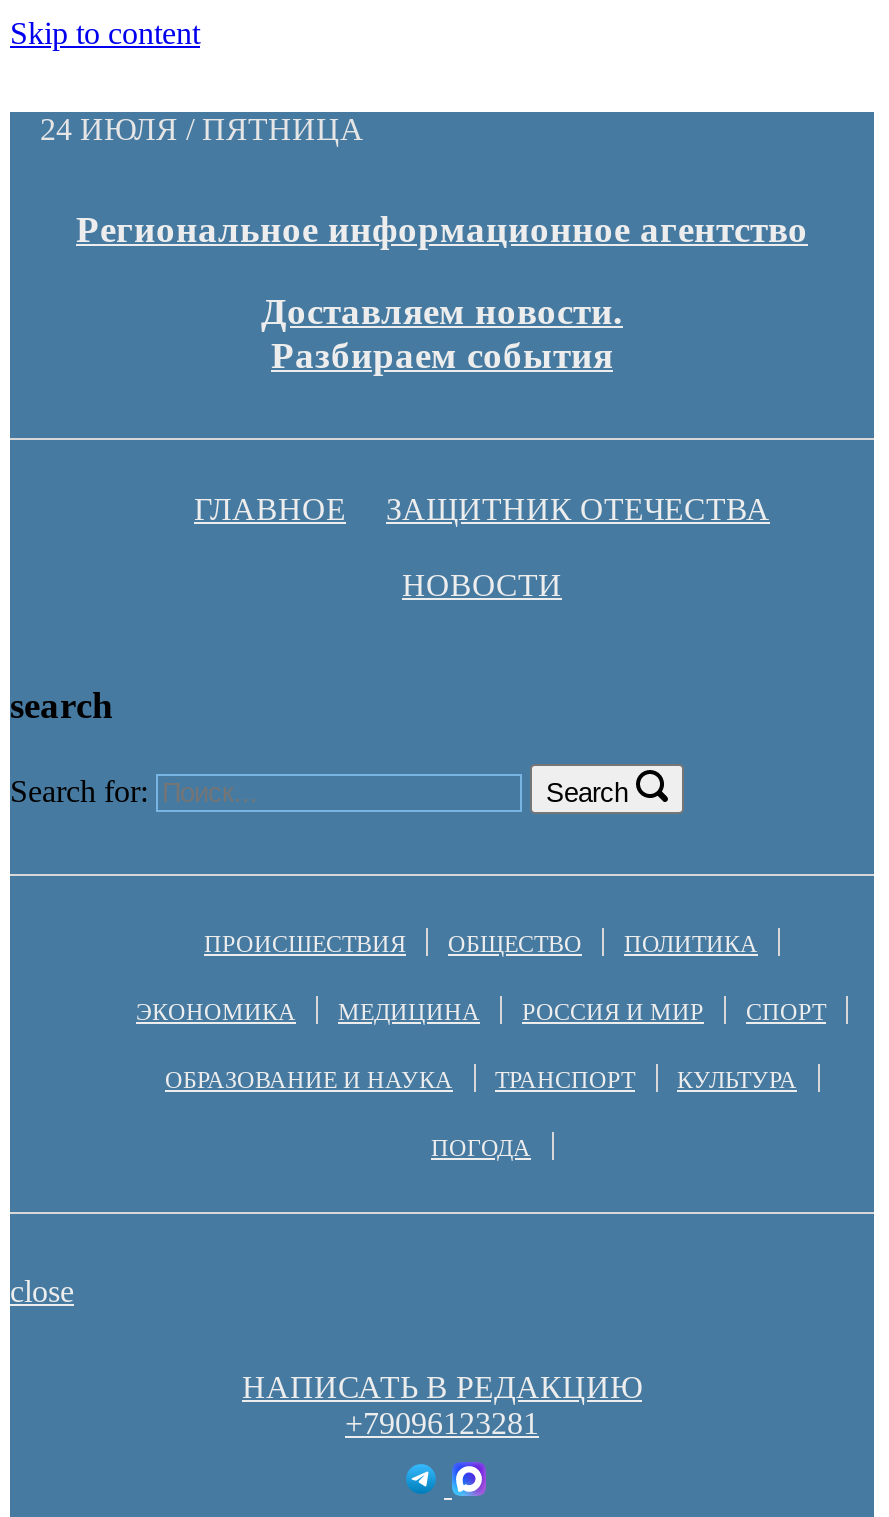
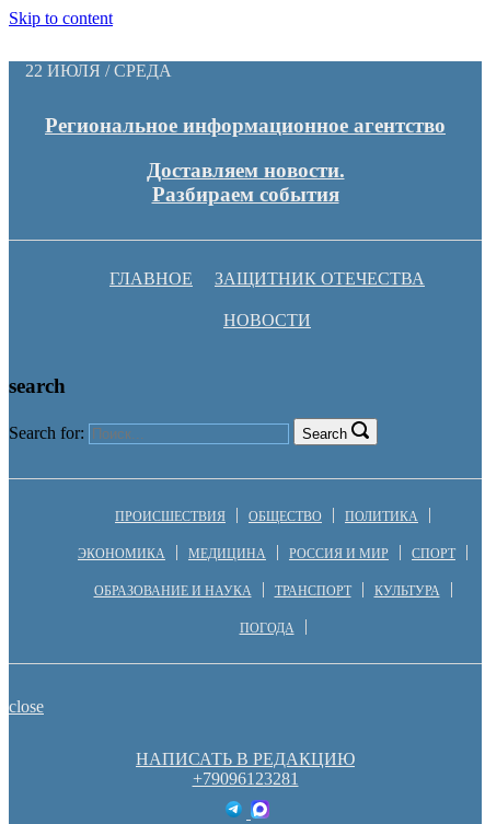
[40,112,364,146] 24 ИЮЛЯ / ПЯТНИЦА -> [25,61,172,80] 22 ИЮЛЯ / СРЕДА

